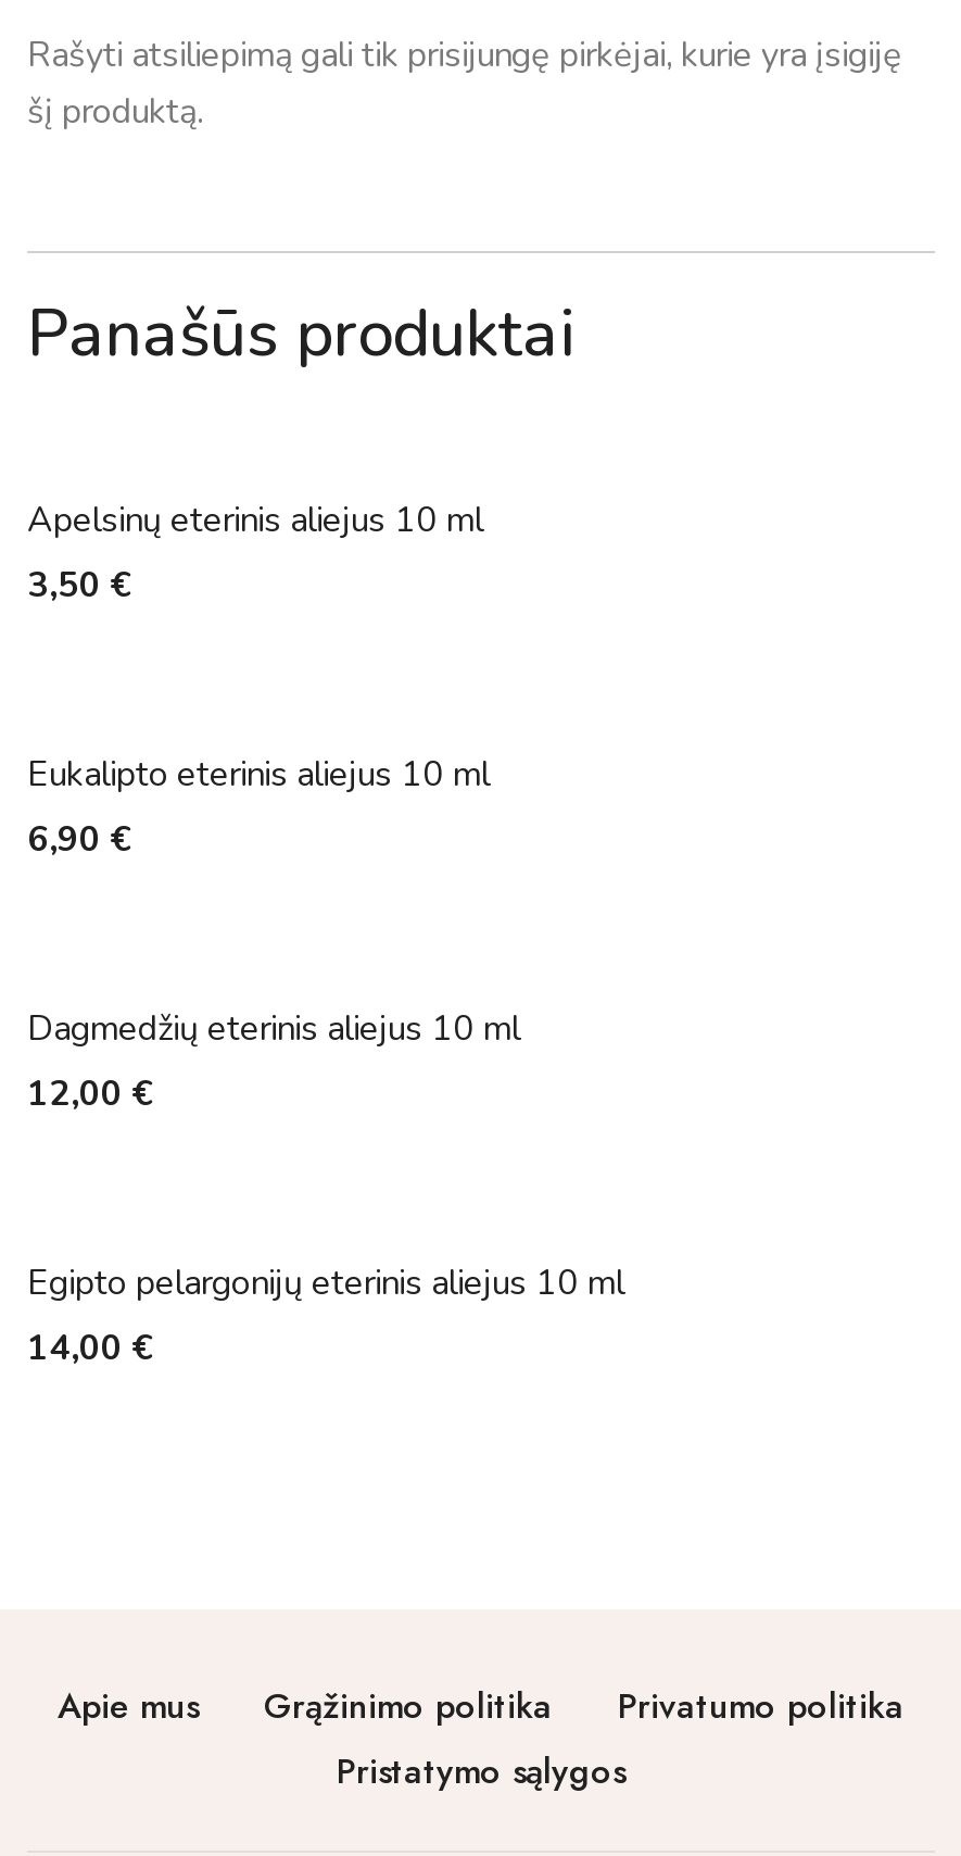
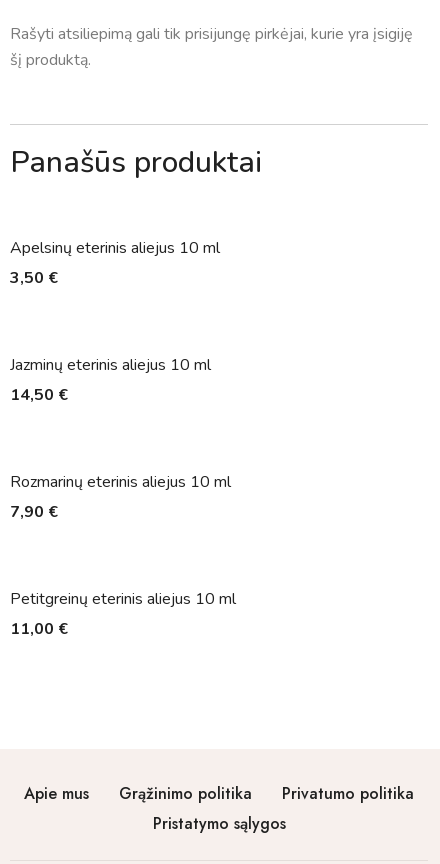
[27,751,490,864] Eukalipto eterinis aliejus 10 ml | 6,90 € -> [10,354,211,406] Jazminų eterinis aliejus 10 ml | 14,50 €
[27,1006,520,1119] Dagmedžių eterinis aliejus 10 ml | 12,00 € -> [10,471,231,523] Rozmarinų eterinis aliejus 10 ml | 7,90 €
[27,1260,624,1373] Egipto pelargonijų eterinis aliejus 10 ml | 14,00 € -> [10,588,236,640] Petitgreinų eterinis aliejus 10 ml | 11,00 €

